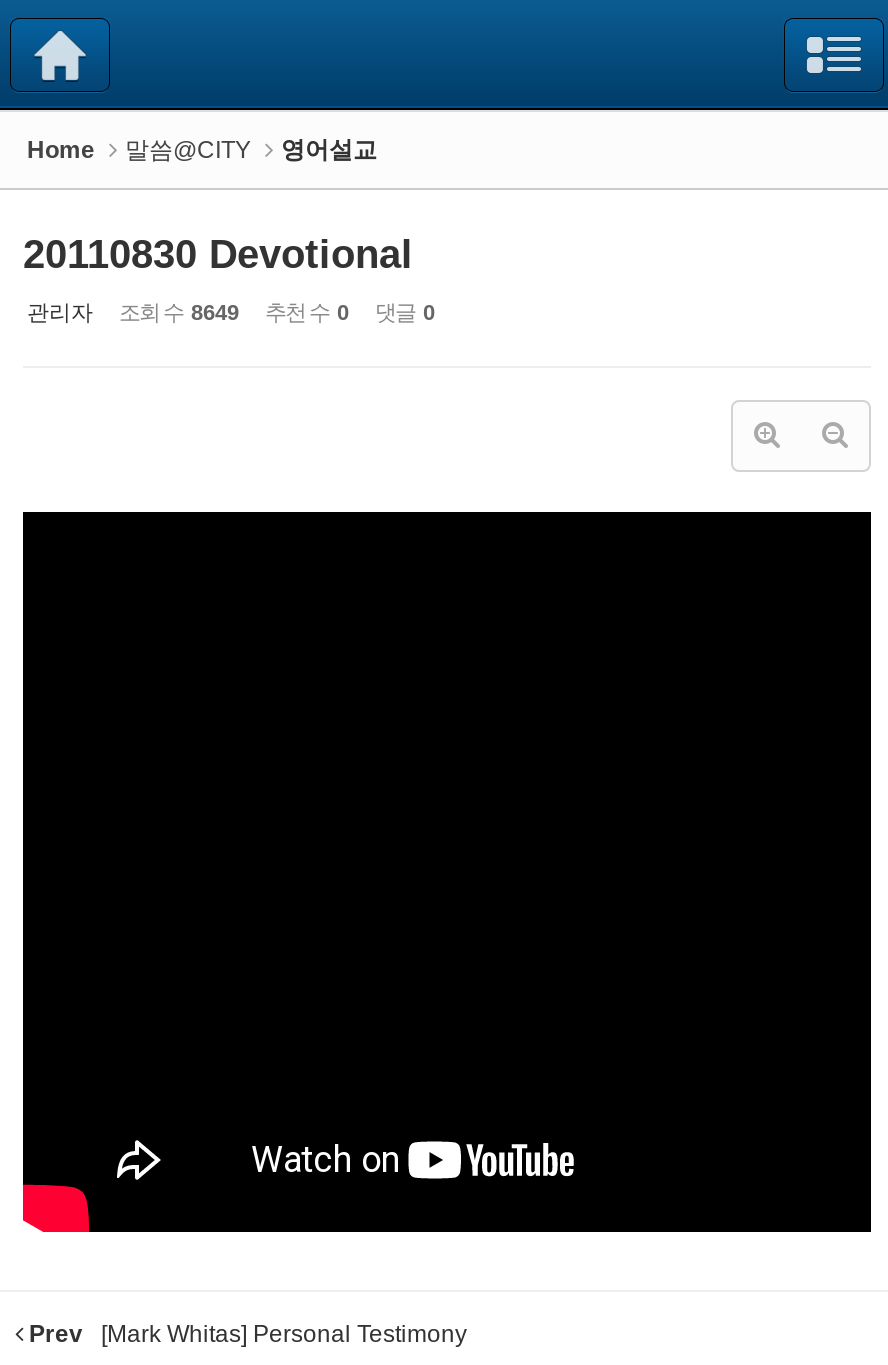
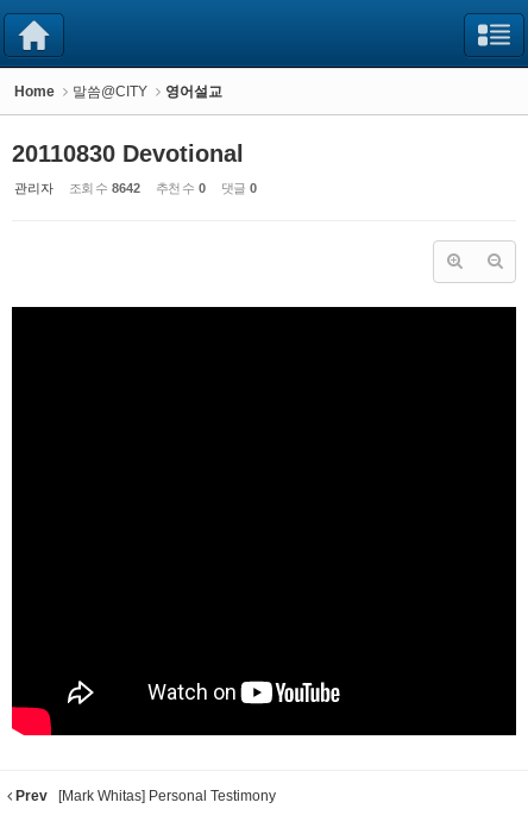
[27,300,435,324] 관리자 조회 수 8649 추천 수 0 댓글 0 -> [14,181,257,195] 관리자 조회 수 8642 추천 수 0 댓글 0

